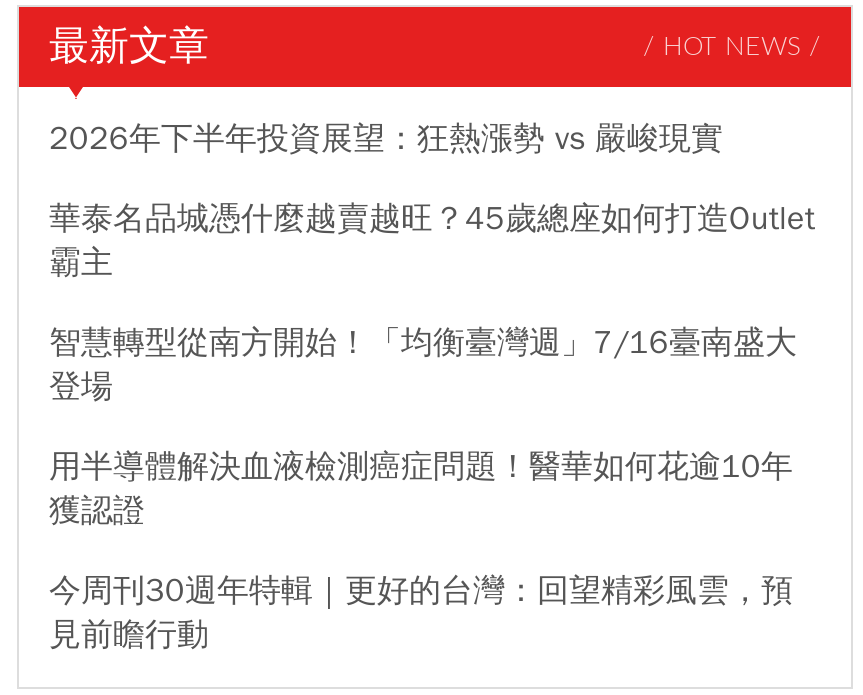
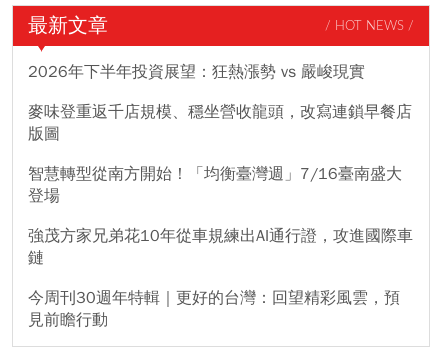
[49,199,815,283] 華泰名品城憑什麼越賣越旺？45歲總座如何打造Outlet | 霸主 -> [28,102,412,144] 麥味登重返千店規模、穩坐營收龍頭，改寫連鎖早餐店 | 版圖
[49,447,793,531] 用半導體解決血液檢測癌症問題！醫華如何花逾10年 | 獲認證 -> [28,226,413,268] 強茂方家兄弟花10年從車規練出AI通行證，攻進國際車 | 鏈

